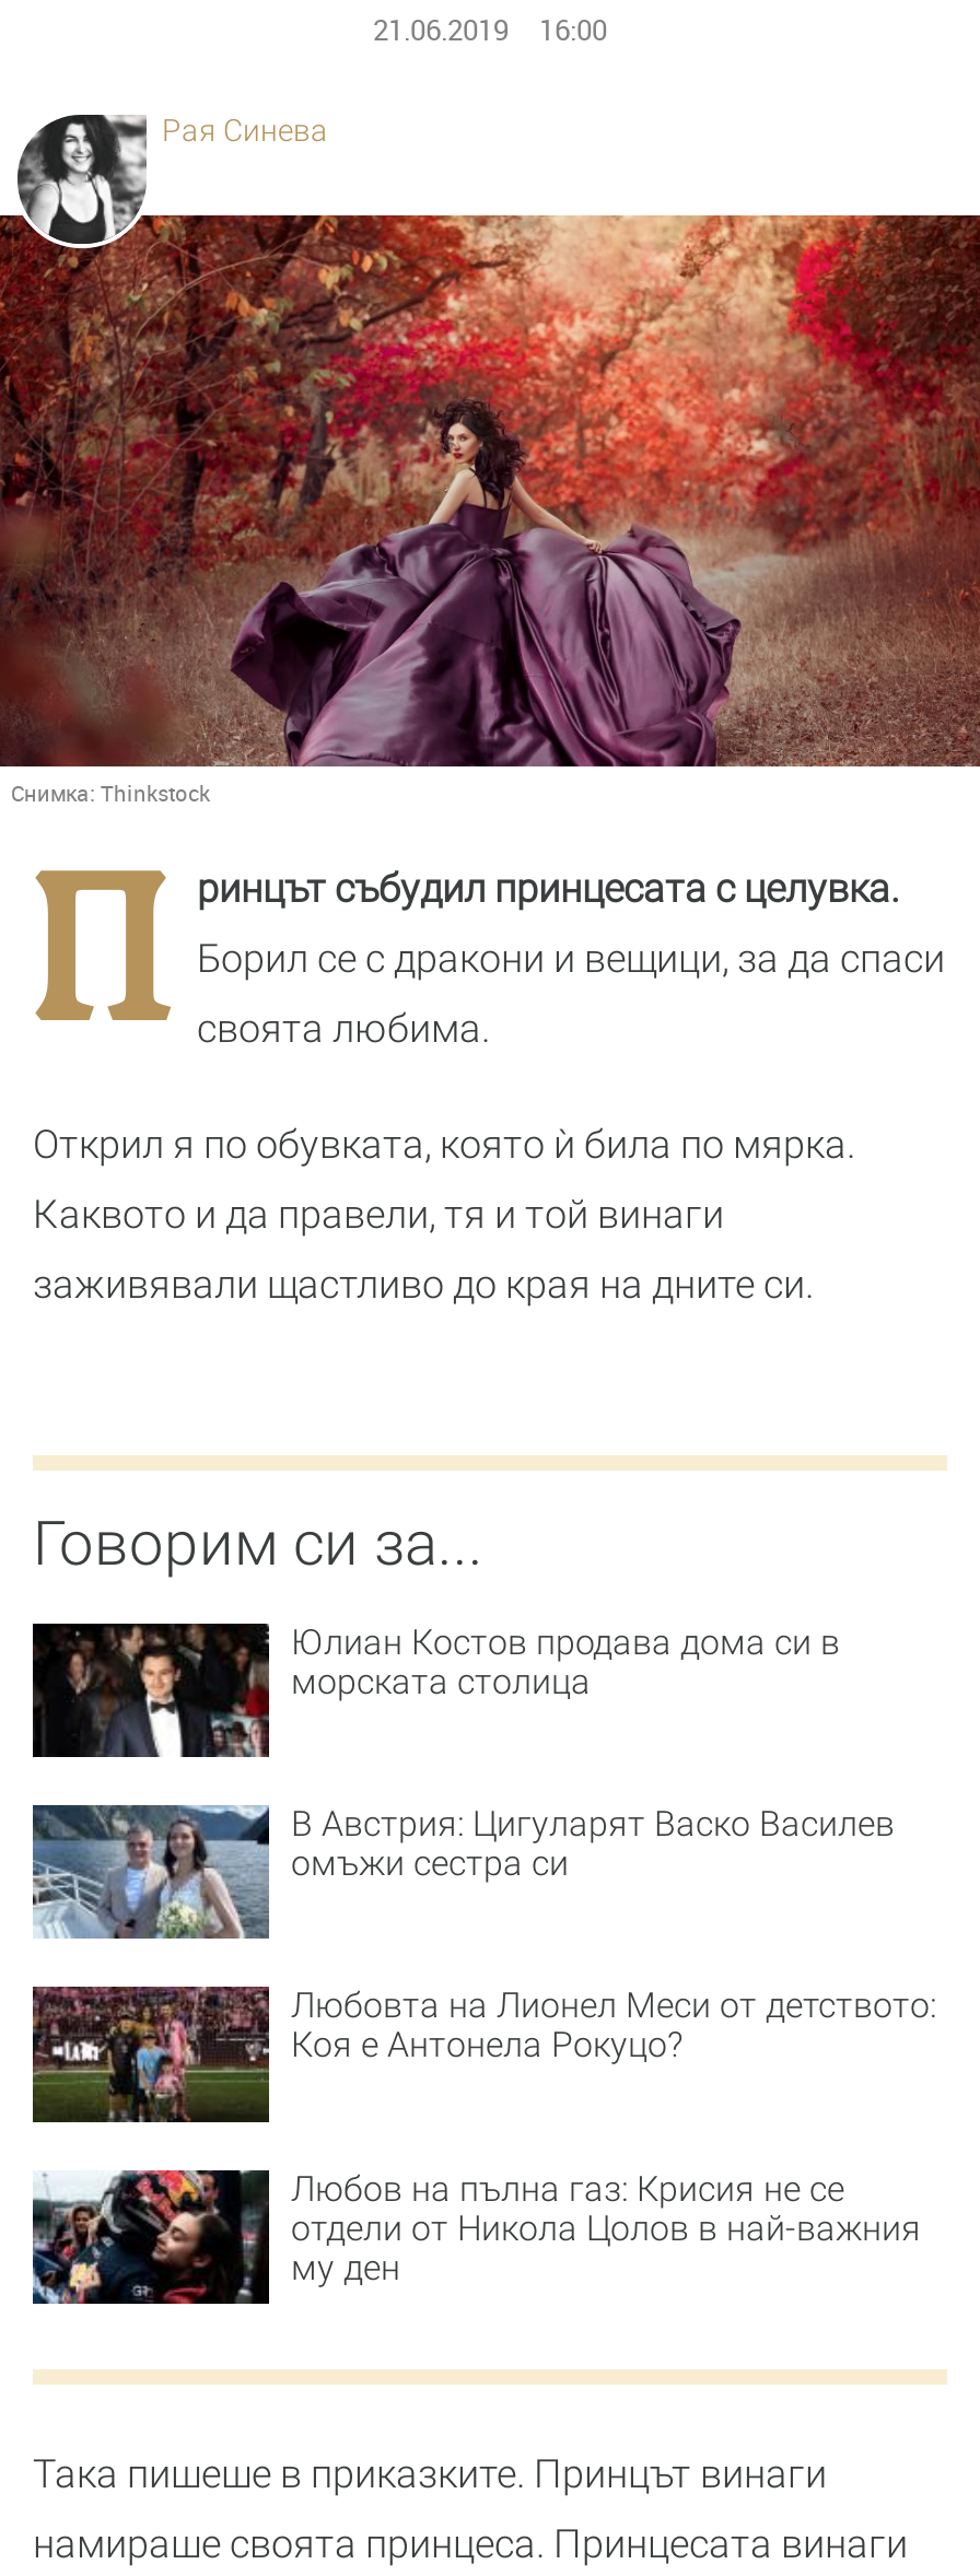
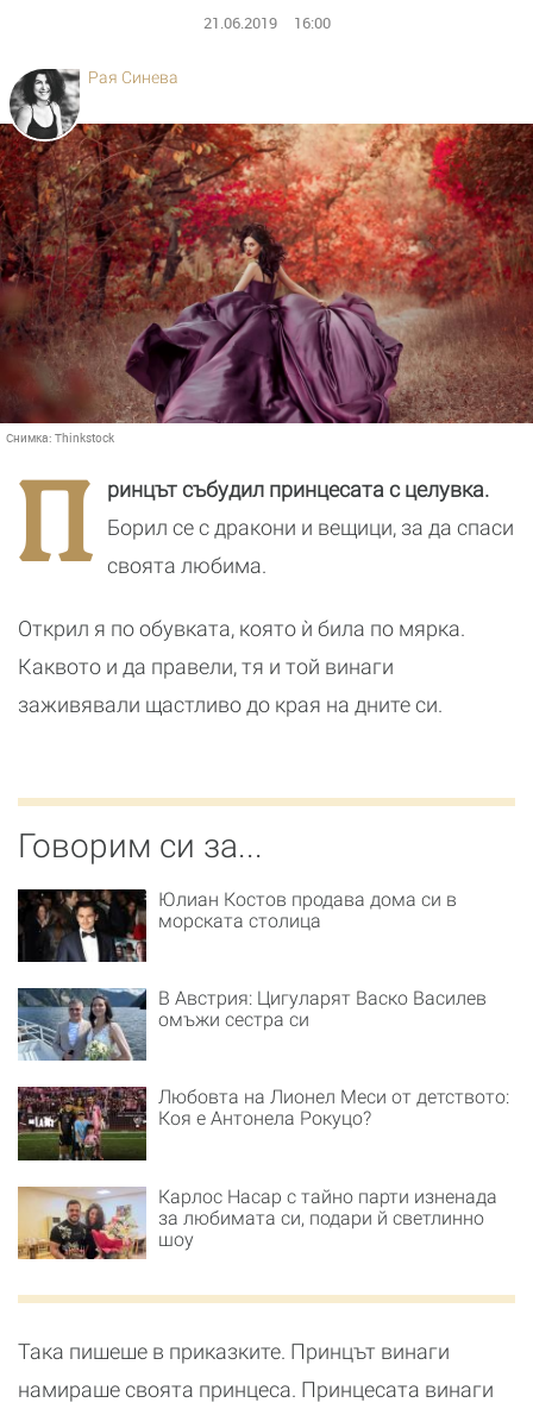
[31,2167,921,2306] [image] | Любов на пълна газ: Крисия не се | отдели от Никола Цолов в най-важния | му ден -> [17,1185,497,1260] [image] | Карлос Насар с тайно парти изненада | за любимата си, подари й светлинно | шоу

